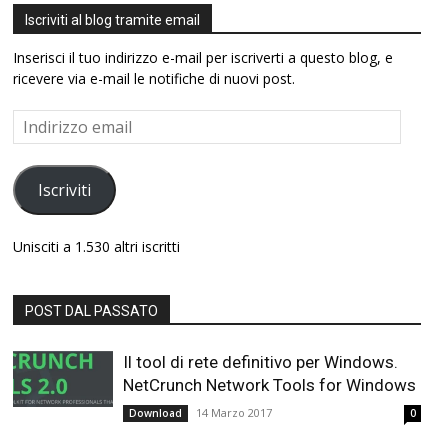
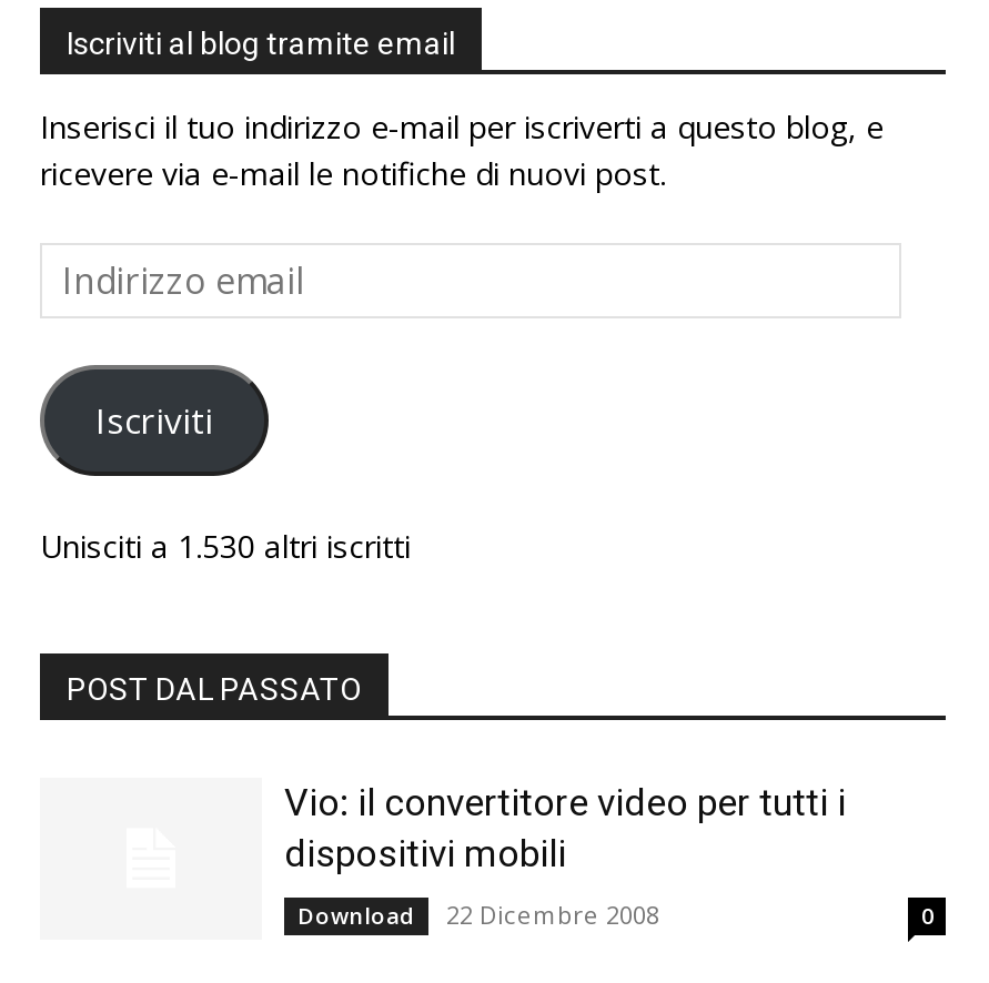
[12,350,114,408] [image] -> none
[123,352,416,395] Il tool di rete definitivo per Windows. | NetCrunch Network Tools for Windows -> [284,780,846,876] Vio: il convertitore video per tutti i | dispositivi mobili
[129,405,272,420] Download 14 Marzo 2017 -> [297,898,659,931] Download 22 Dicembre 2008

